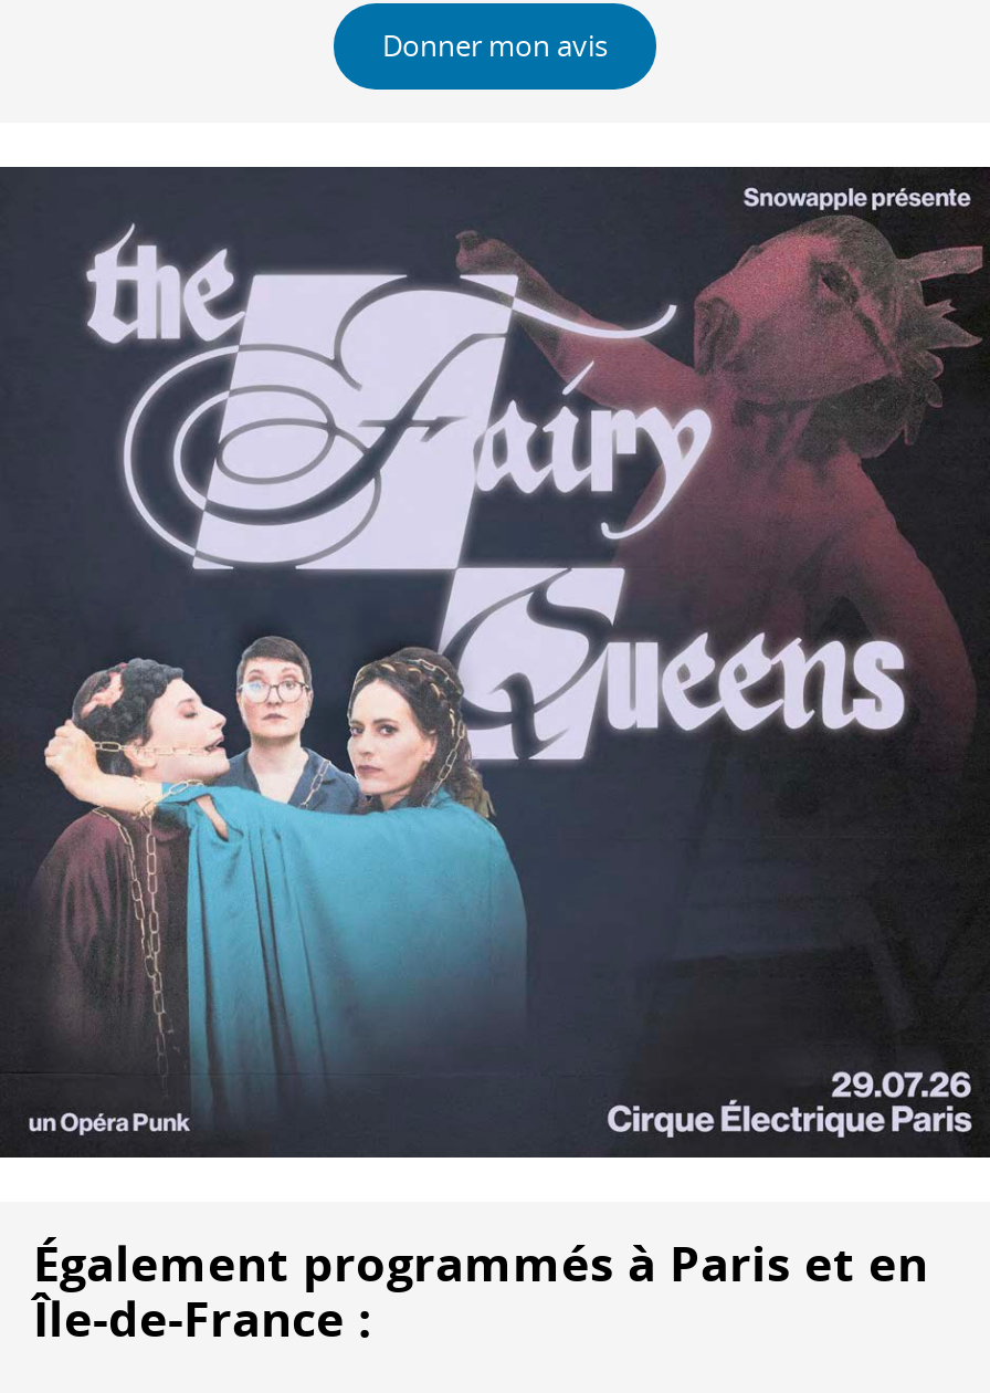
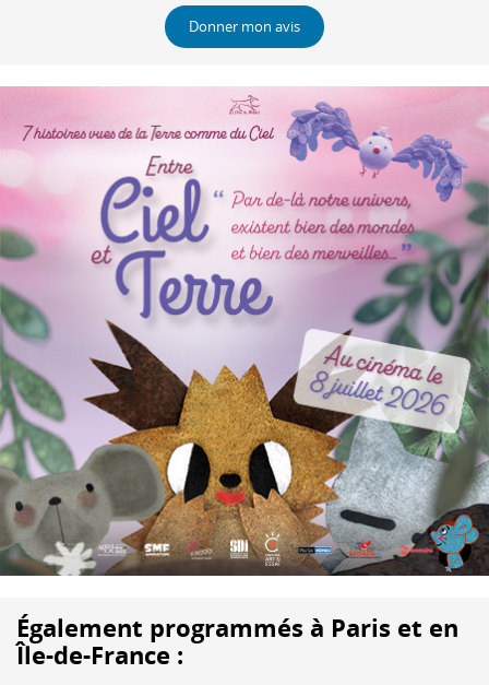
[7,165,983,1160] [image] -> [3,86,486,576] [image]

